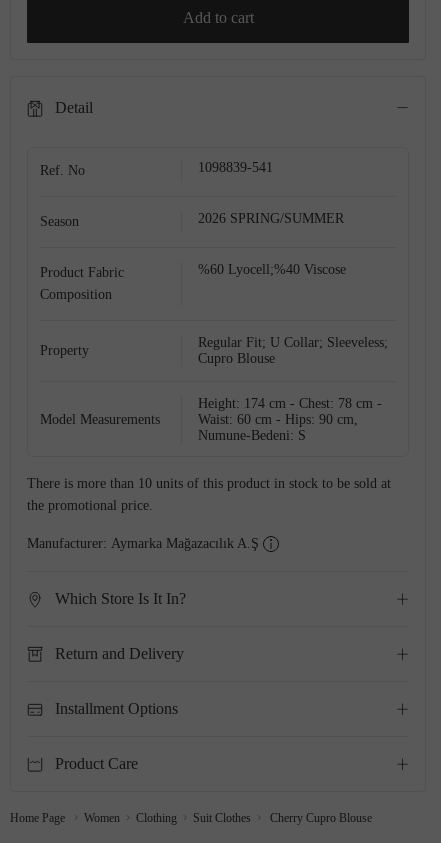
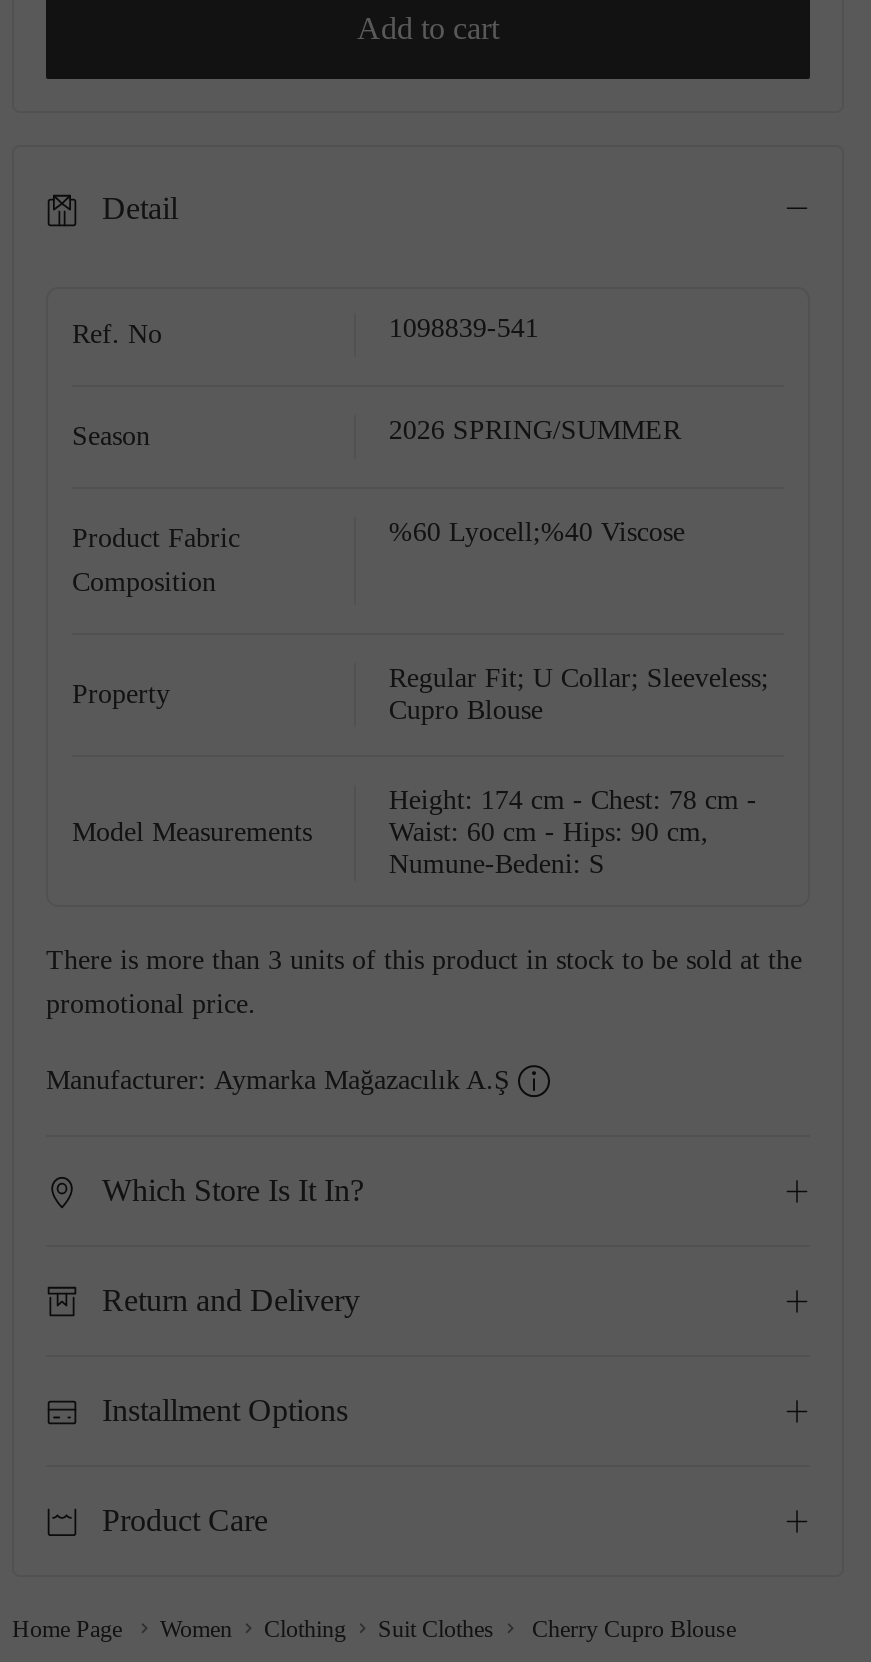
[27,476,391,491] There is more than 10 units of this product in stock to be sold at -> [46,945,802,975] There is more than 3 units of this product in stock to be sold at the
[27,498,153,513] the promotional price. -> [46,989,256,1019] promotional price.

